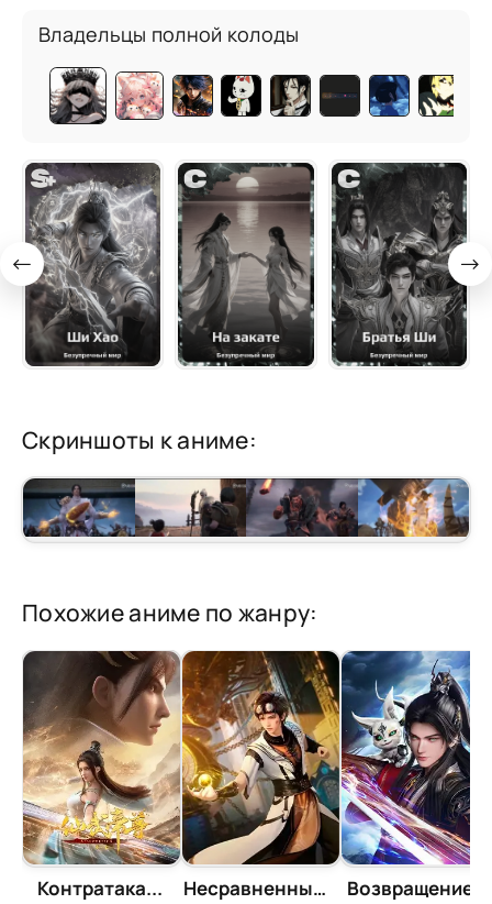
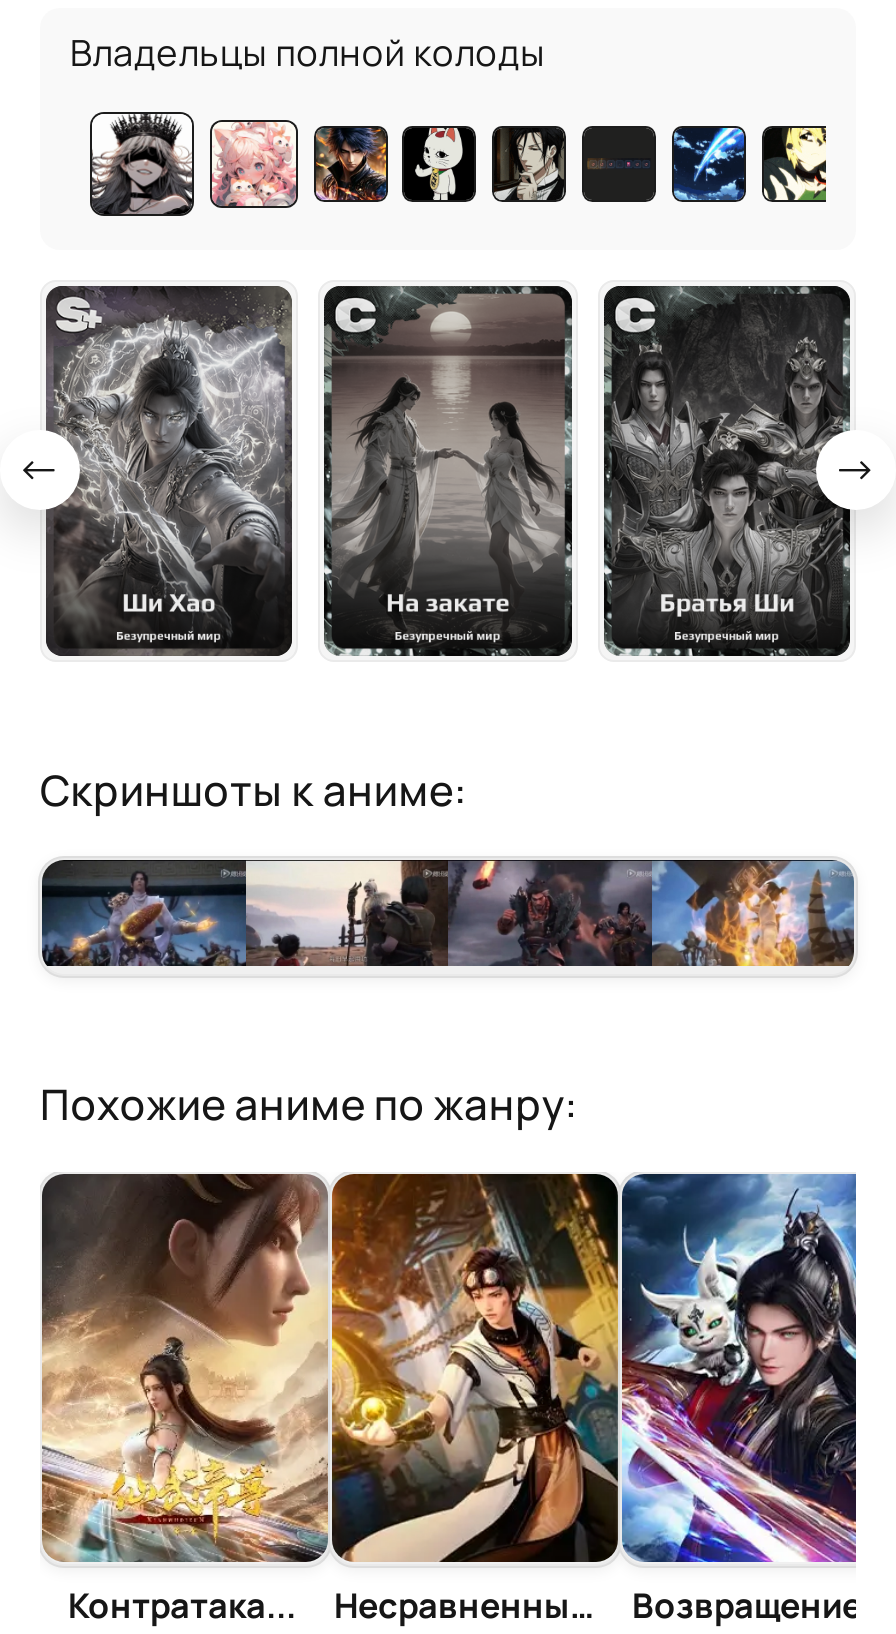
[369,75,410,115] [image] -> [672,126,746,200] [image]

